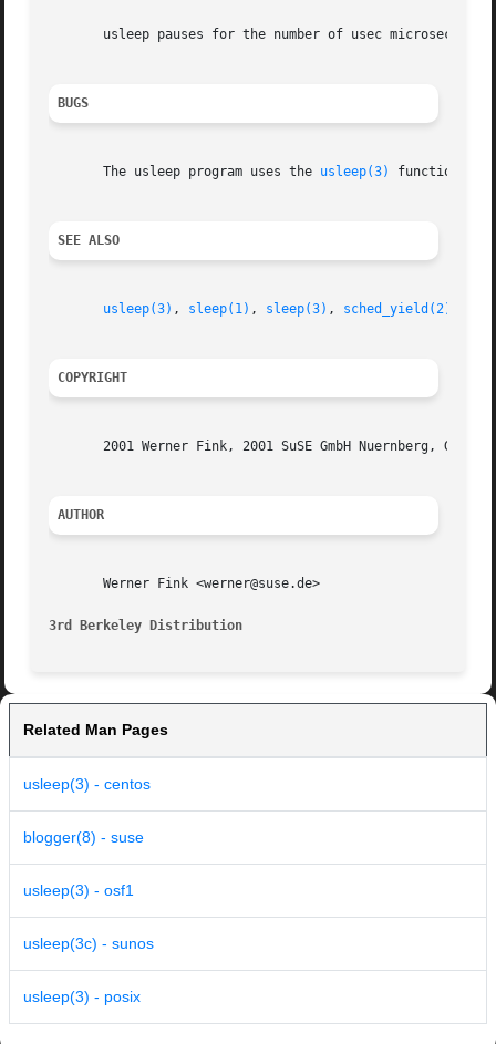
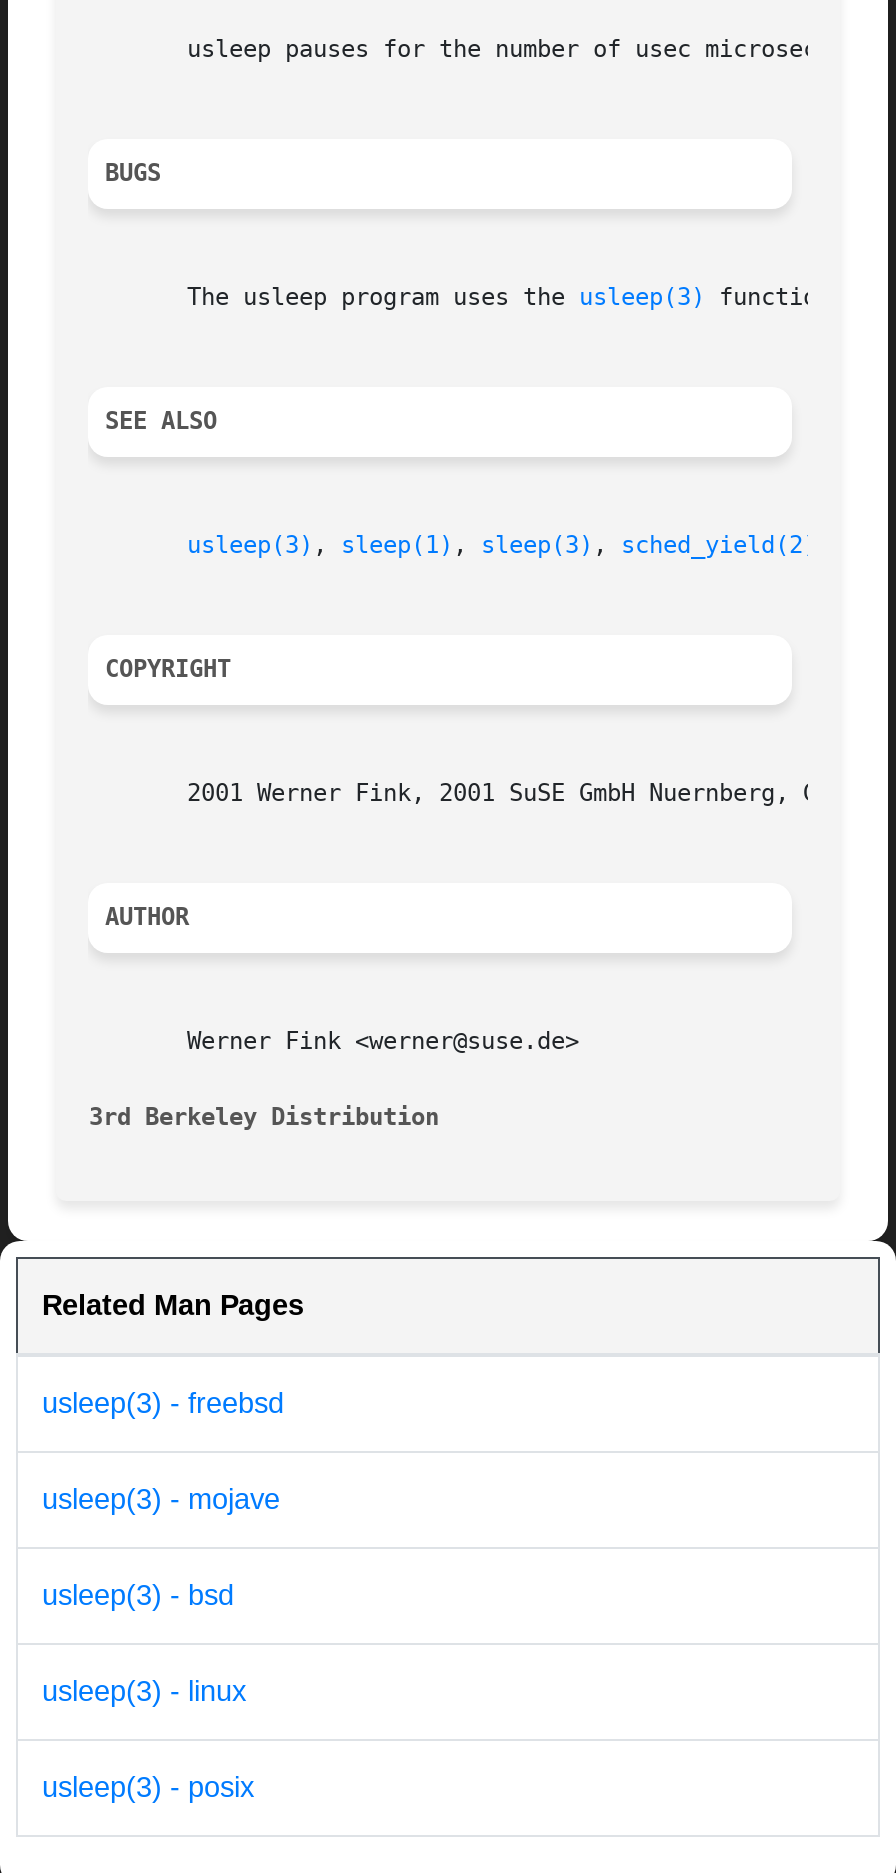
[23,775,151,793] usleep(3) - centos -> [42,1388,284,1420] usleep(3) - freebsd
[23,828,144,846] blogger(8) - suse -> [42,1484,280,1516] usleep(3) - mojave
[23,882,134,899] usleep(3) - osf1 -> [42,1580,234,1612] usleep(3) - bsd
[23,935,154,952] usleep(3c) - sunos -> [42,1676,246,1708] usleep(3) - linux

